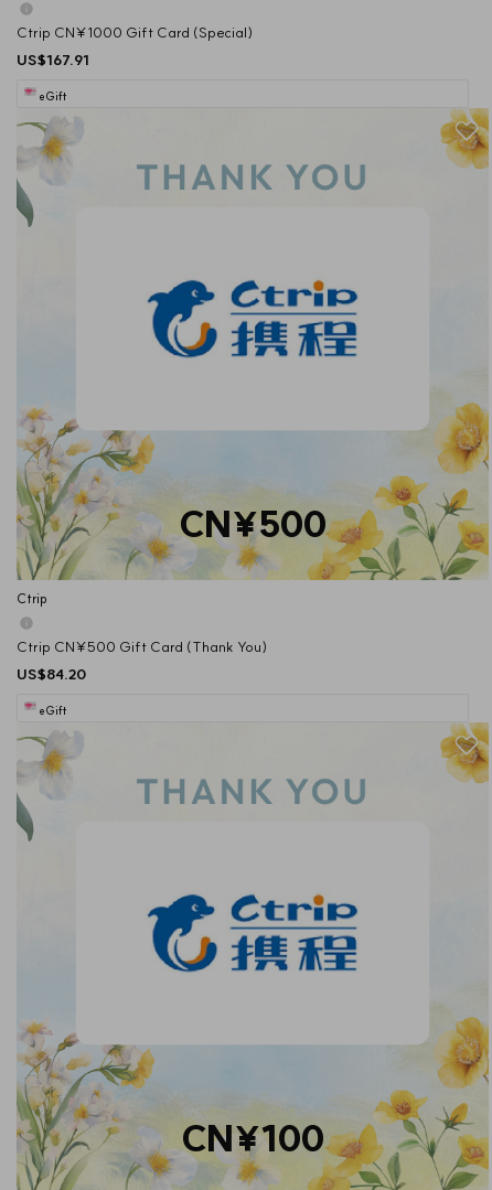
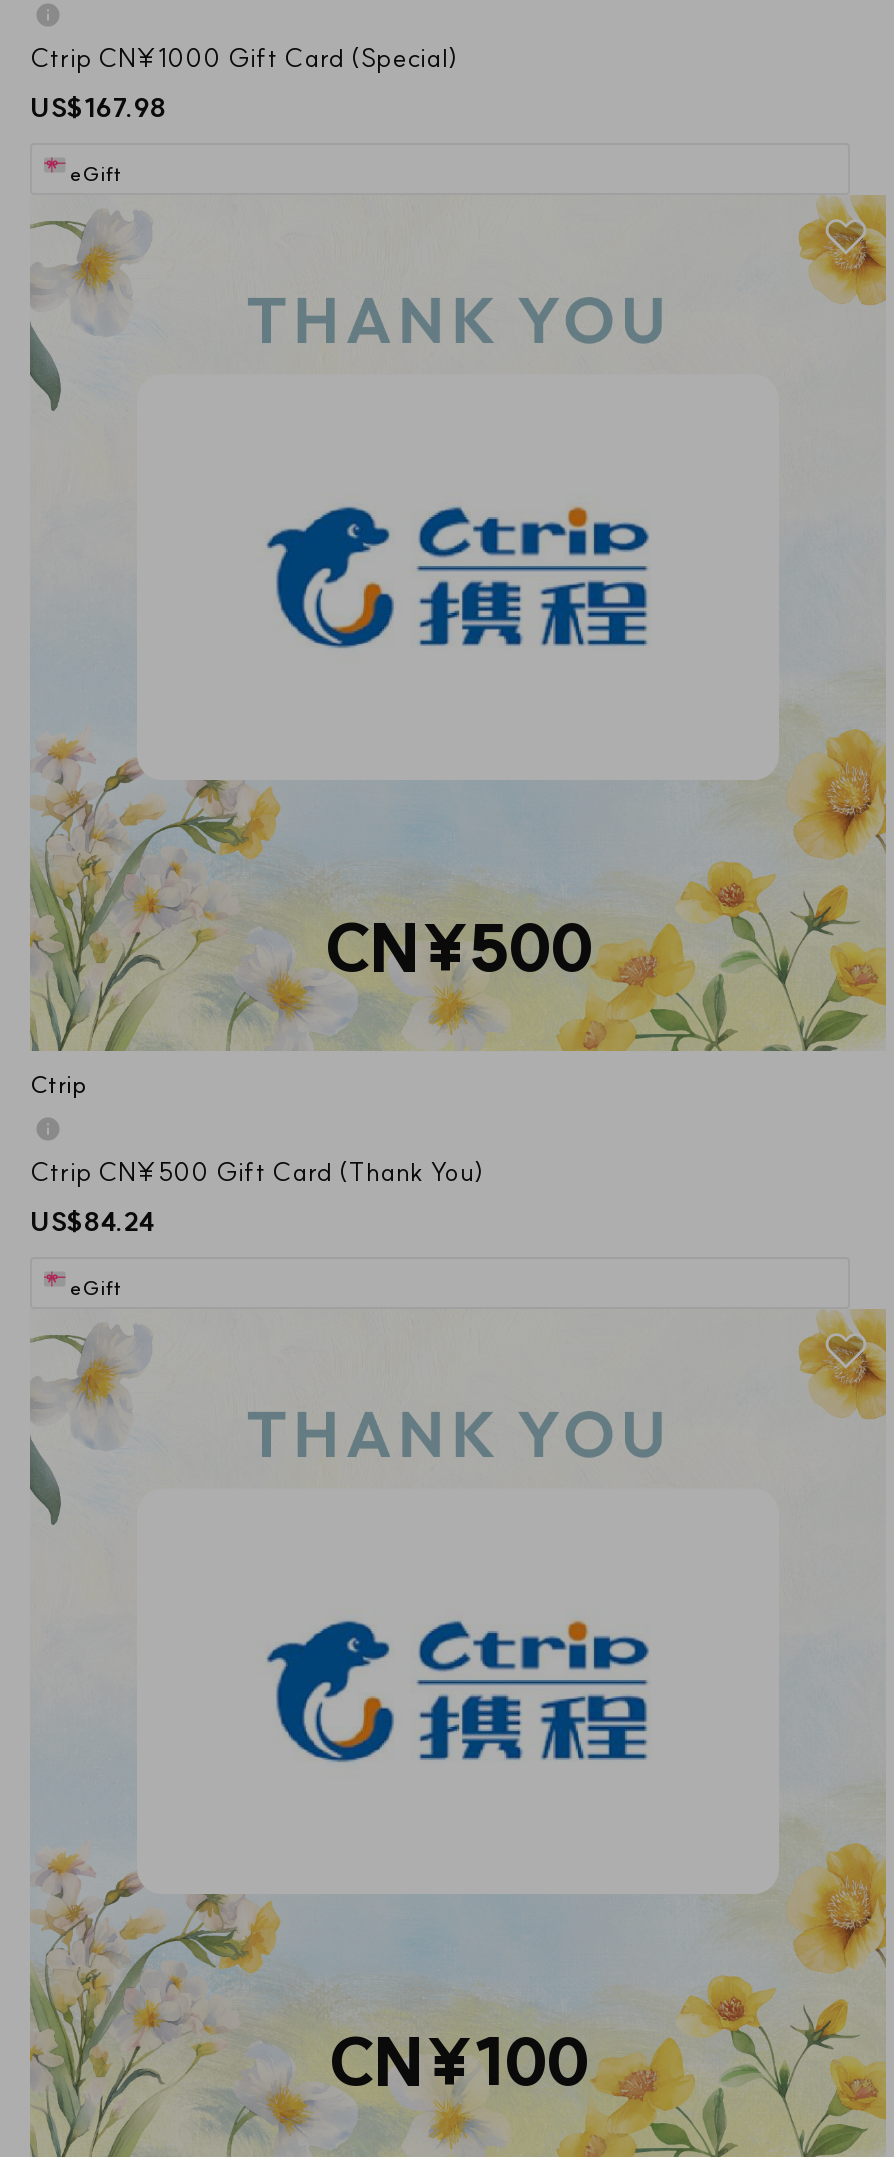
[17,51,89,68] US$167.91 -> [30,91,166,123] US$167.98
[17,665,86,683] US$84.20 -> [30,1205,154,1237] US$84.24

